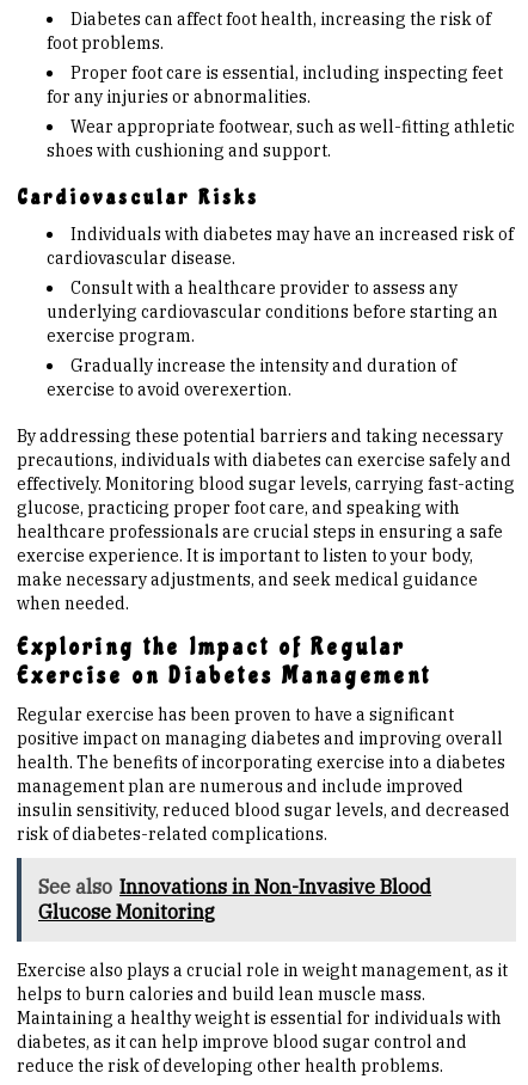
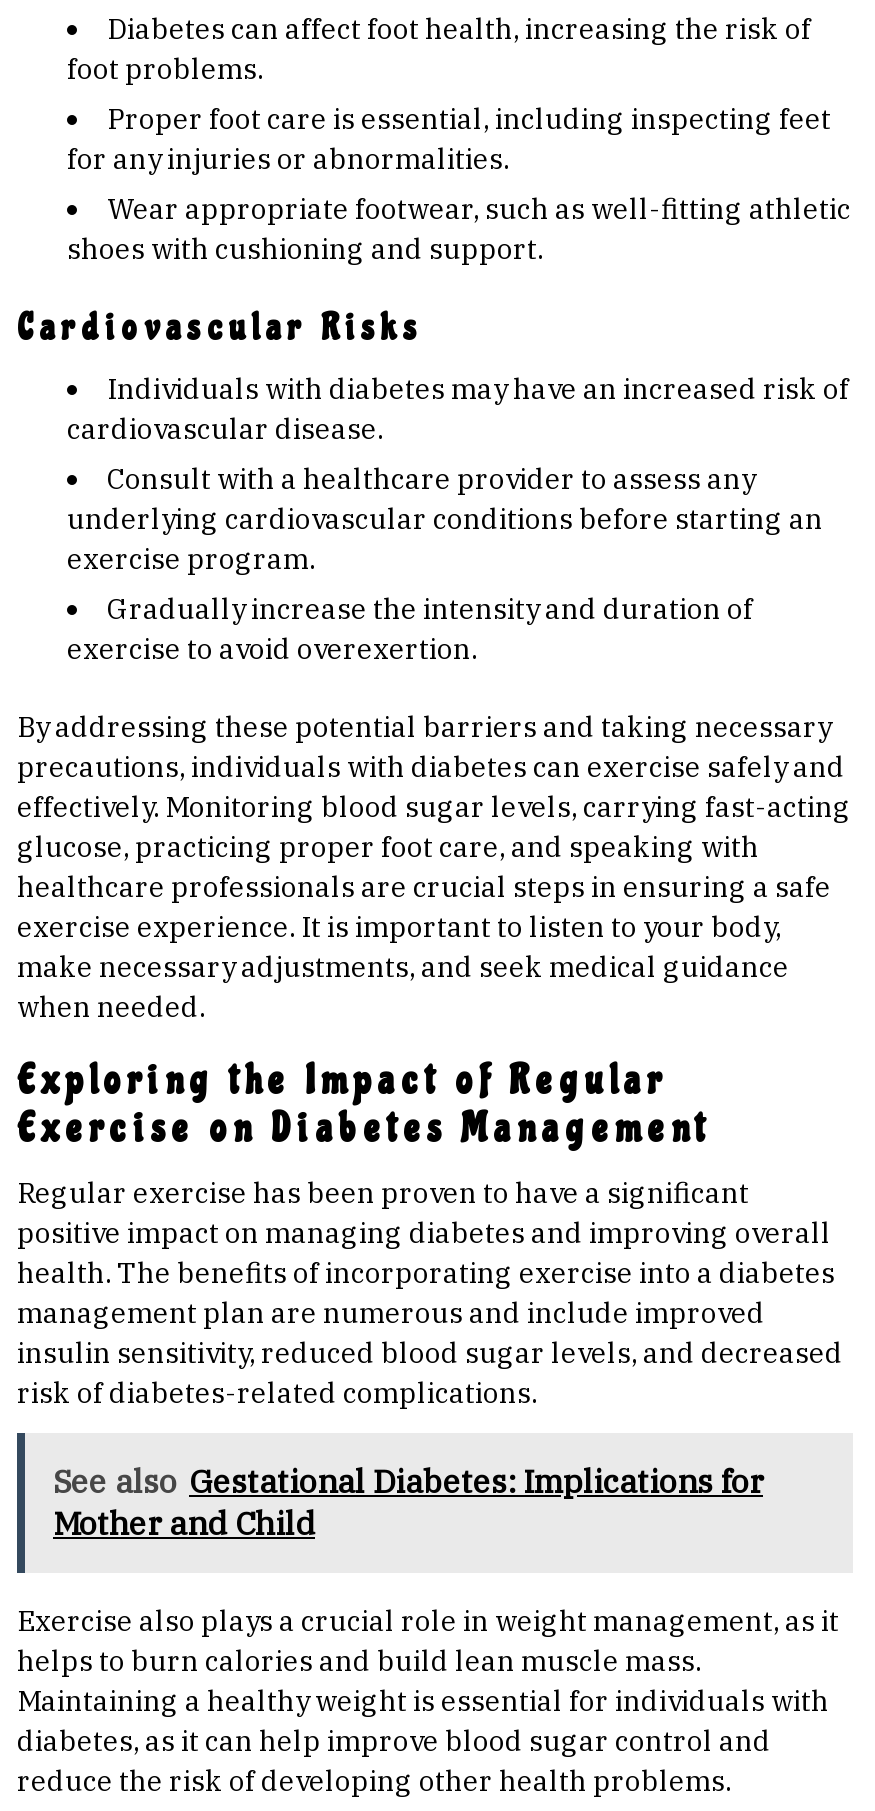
[38,875,431,924] See also Innovations in Non-Invasive Blood | Glucose Monitoring -> [53,1461,763,1543] See also Gestational Diabetes: Implications for | Mother and Child

